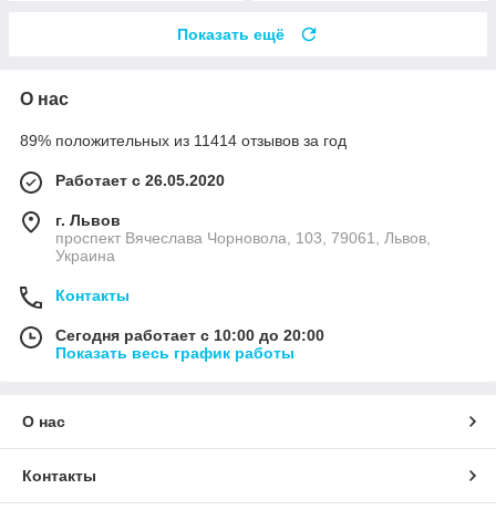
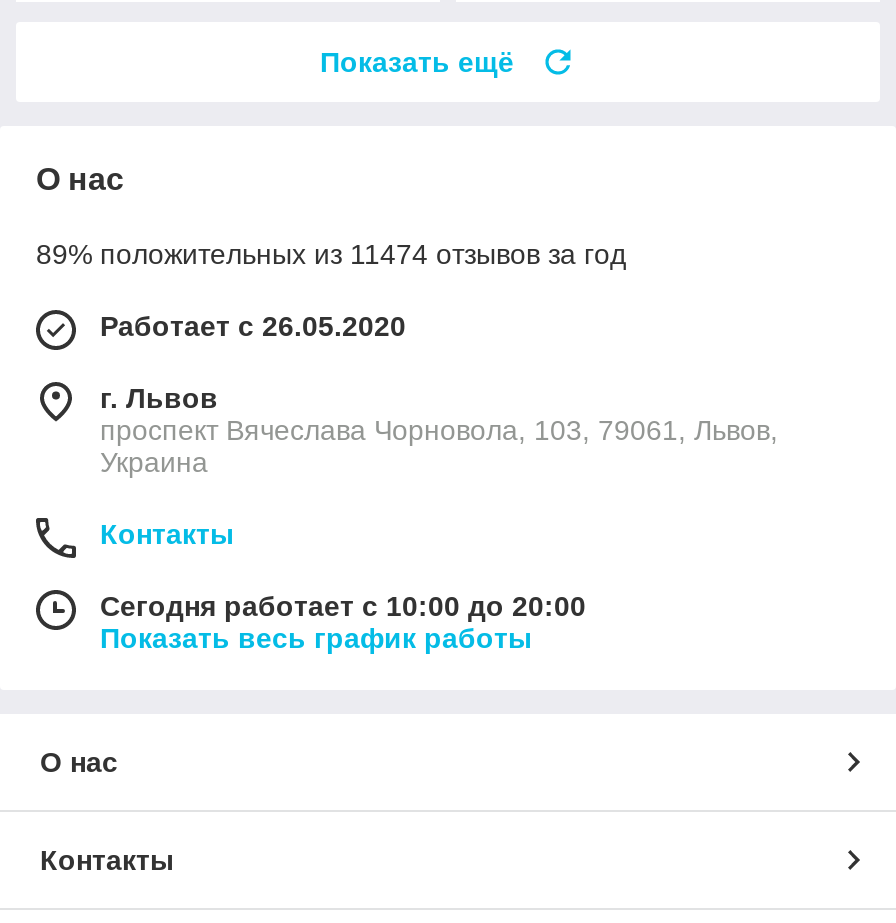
[20,131,347,149] 89% положительных из 11414 отзывов за год -> [36,238,626,270] 89% положительных из 11474 отзывов за год

